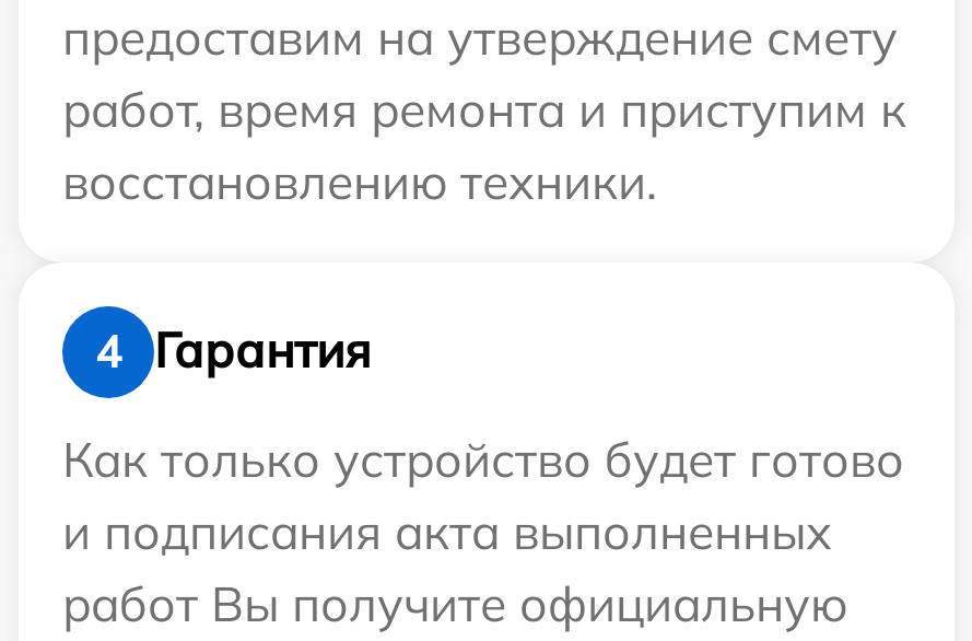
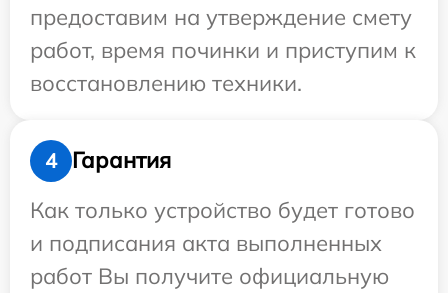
[62,78,906,140] работ, время ремонта и приступим к -> [30,36,416,64] работ, время починки и приступим к

